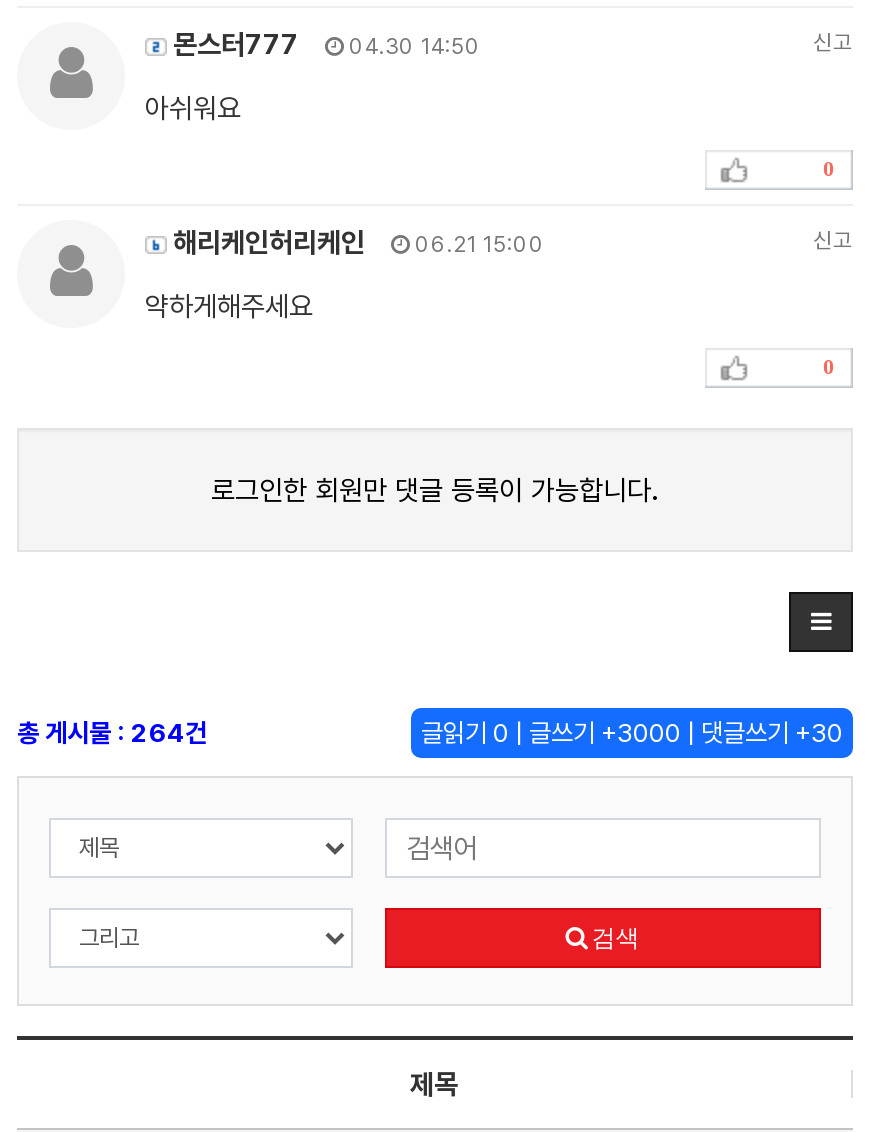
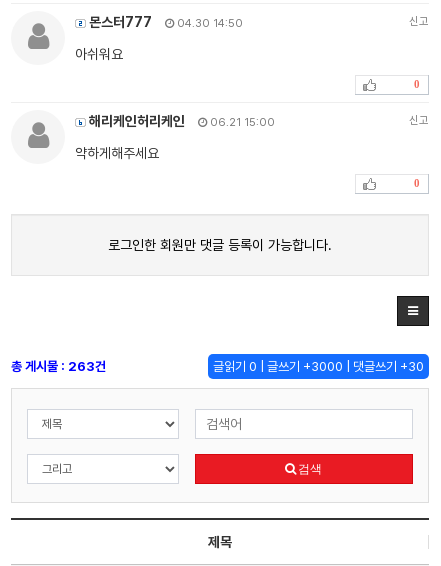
[17,718,207,748] 총 게시물 : 264건 -> [11,359,106,374] 총 게시물 : 263건

